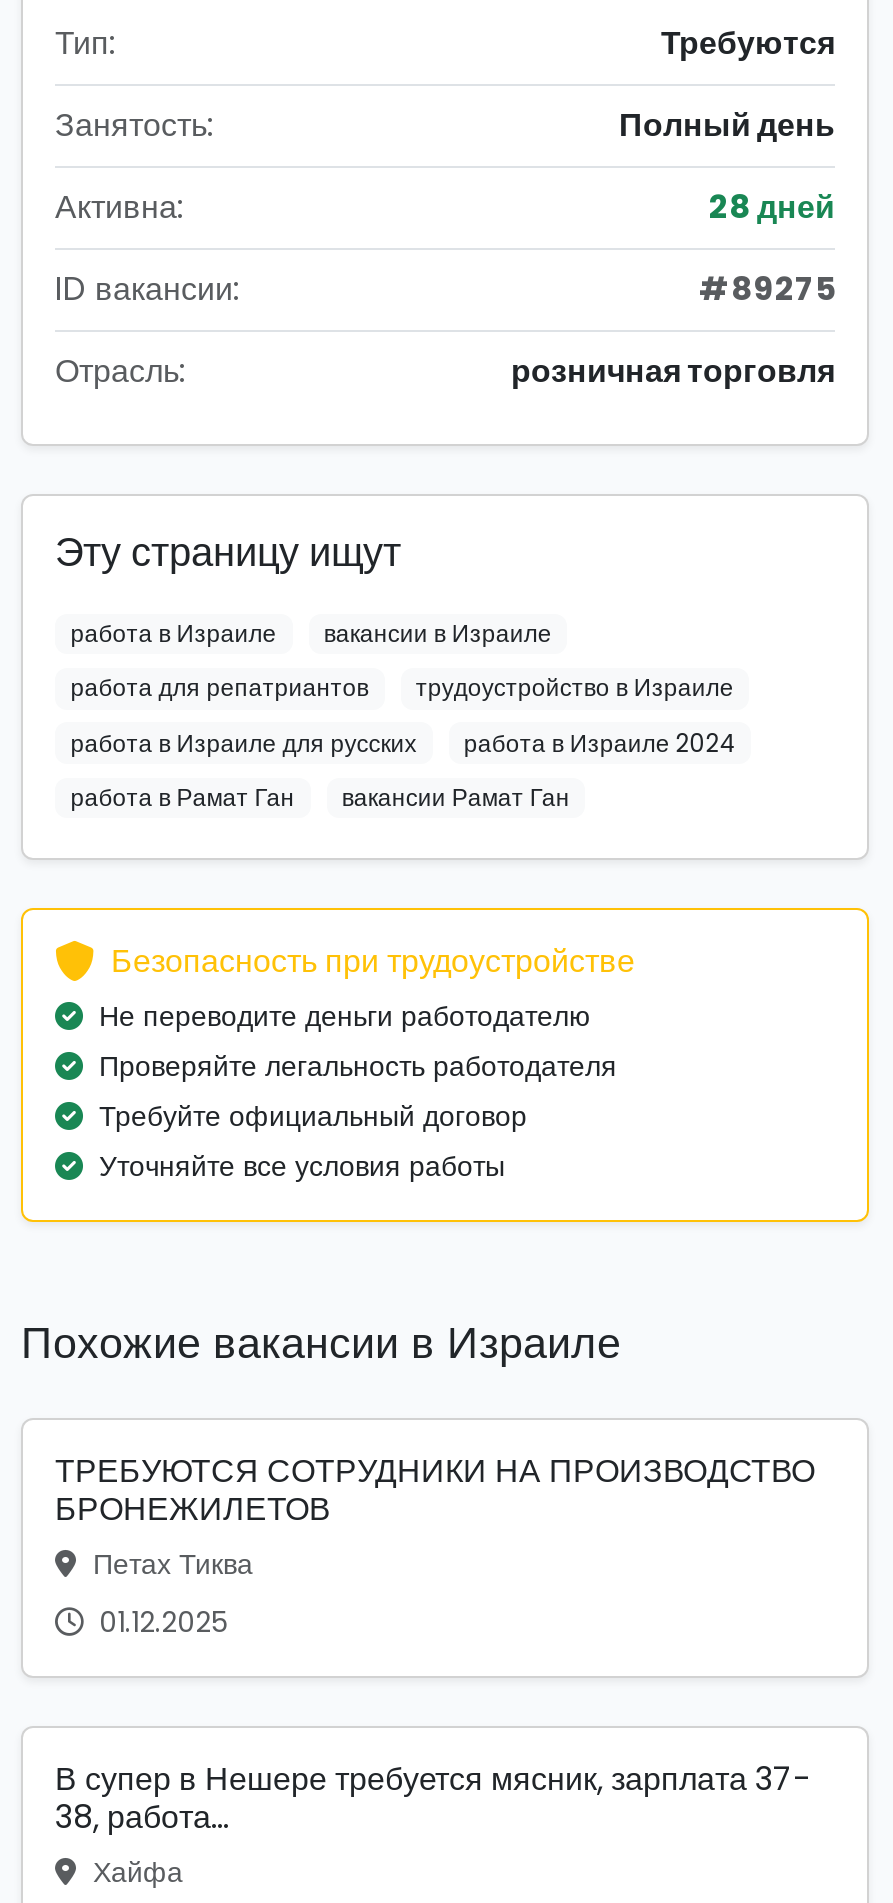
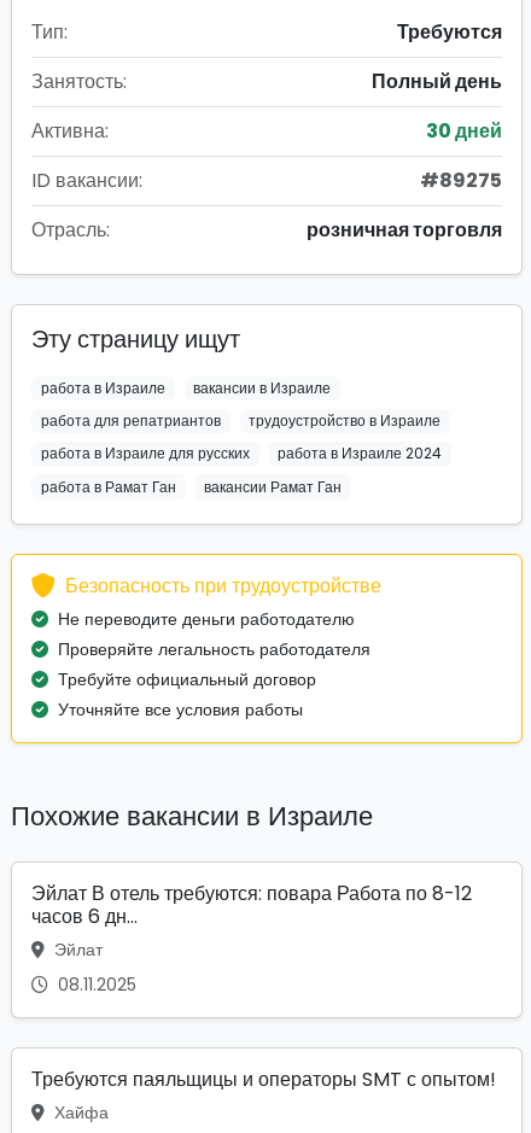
[709,184,835,230] 28 дней -> [426,117,502,145] 30 дней
[55,1448,815,1642] ТРЕБУЮТСЯ СОТРУДНИКИ НА ПРОИЗВОДСТВО | БРОНЕЖИЛЕТОВ | Петах Тиква | 01.12.2025 -> [31,879,472,996] Эйлат В отель требуются: повара Работа по 8-12 | часов 6 дн... | Эйлат | 08.11.2025
[55,1756,811,1840] В супер в Нешере требуется мясник, зарплата 37- | 38, работа... -> [31,1065,496,1093] Требуются паяльщицы и операторы SMT с опытом!

